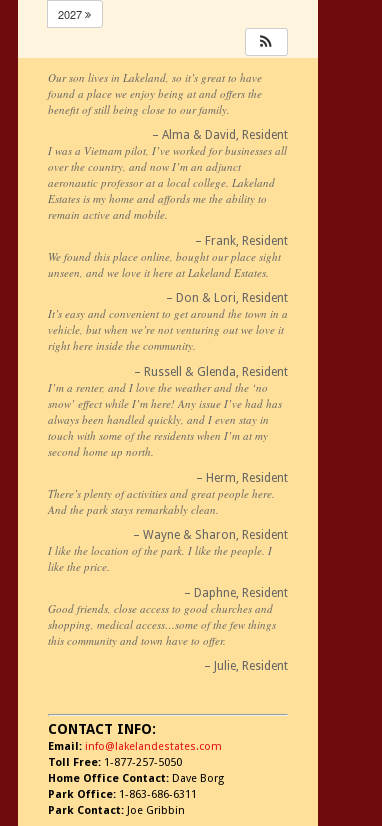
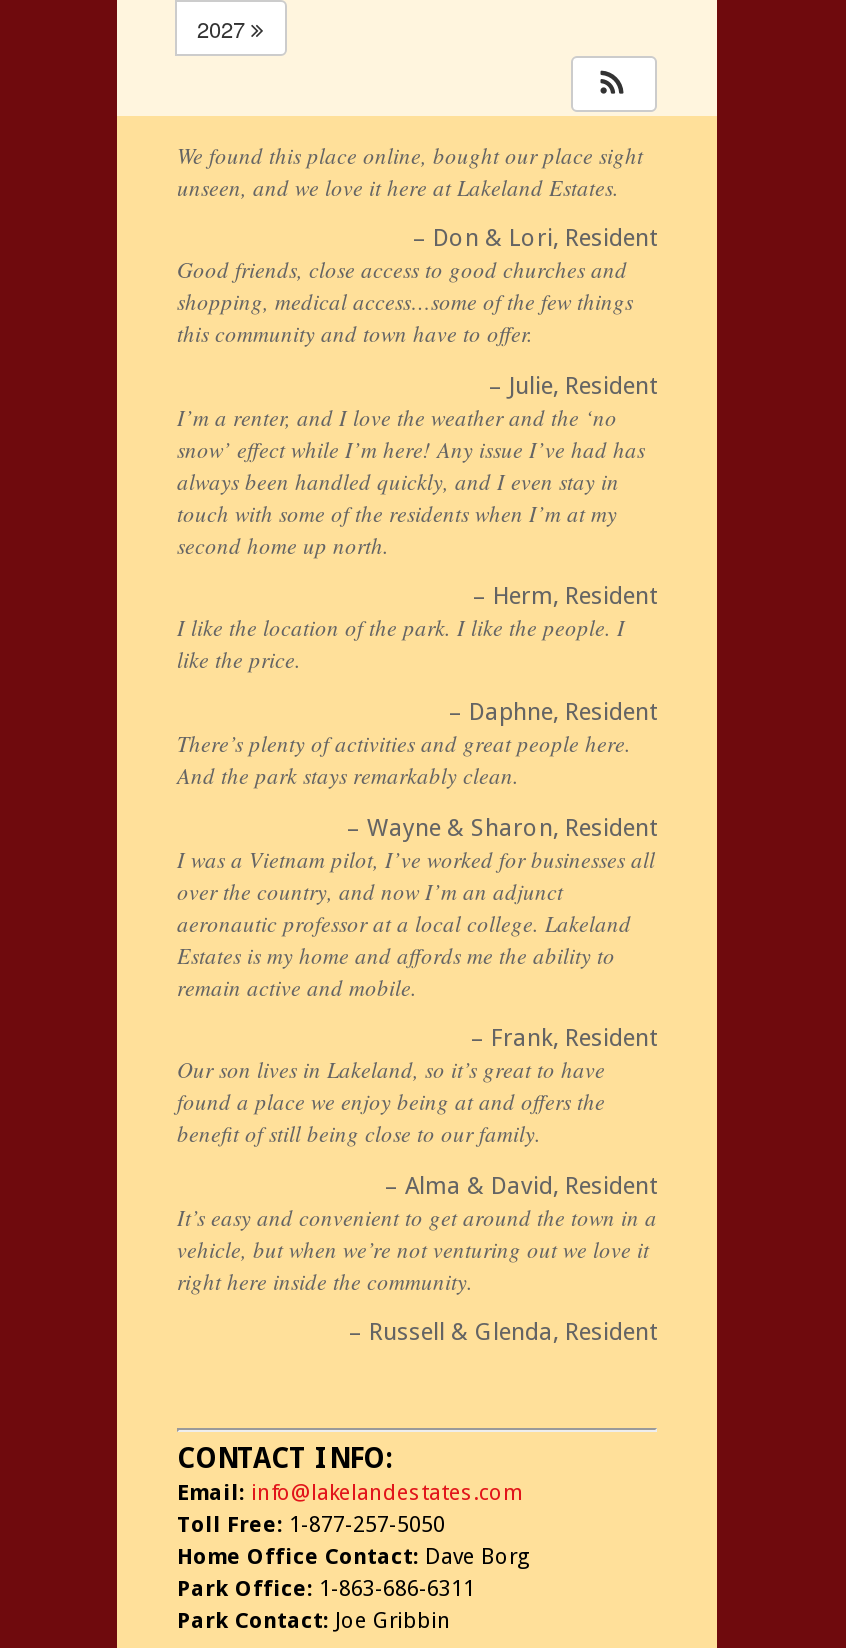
moved [48,69,262,116] -> [177,1054,605,1148]: Our son lives in Lakeland, so it’s great to have | found a place we enjoy being at and offers the | benefit of still being close to our family.
moved [162,128,288,142] -> [405,1171,657,1199]: Alma & David Resident
moved [48,143,288,248] -> [177,843,657,1052]: I was a Vietnam pilot, I’ve worked for businesses all | over the country, and now I’m an adjunct | aeronautic professor at a local college. Lakeland | Estates is my home and affords me the ability to | remain active and mobile. | Frank Resident
moved [48,249,281,280] -> [177,139,643,201]: We found this place online, bought our place sight | unseen, and we love it here at Lakeland Estates.
moved [176,291,288,305] -> [433,224,657,252]: Don & Lori Resident
moved [48,306,288,379] -> [177,1201,657,1347]: It’s easy and convenient to get around the town in a | vehicle, but when we’re not venturing out we love it | right here inside the community. | Russell & Glenda Resident
moved [48,380,288,673] -> [177,254,657,841]: I’m a renter, and I love the weather and the ‘no | snow’ effect while I’m here! Any issue I’ve had has | always been handled quickly, and I even stay in | ... | this community and town have to offer. | Julie Resident

